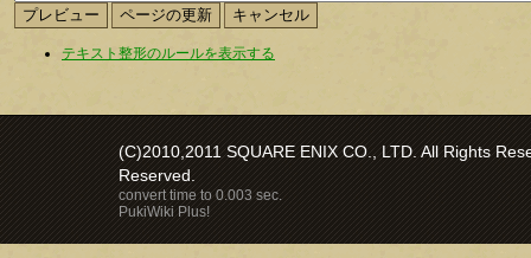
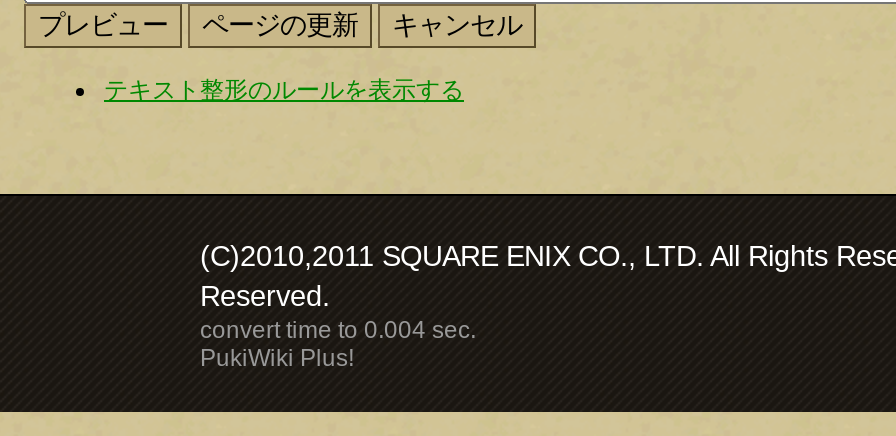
[119,187,282,204] convert time to 0.003 sec. -> [200,316,476,344] convert time to 0.004 sec.

